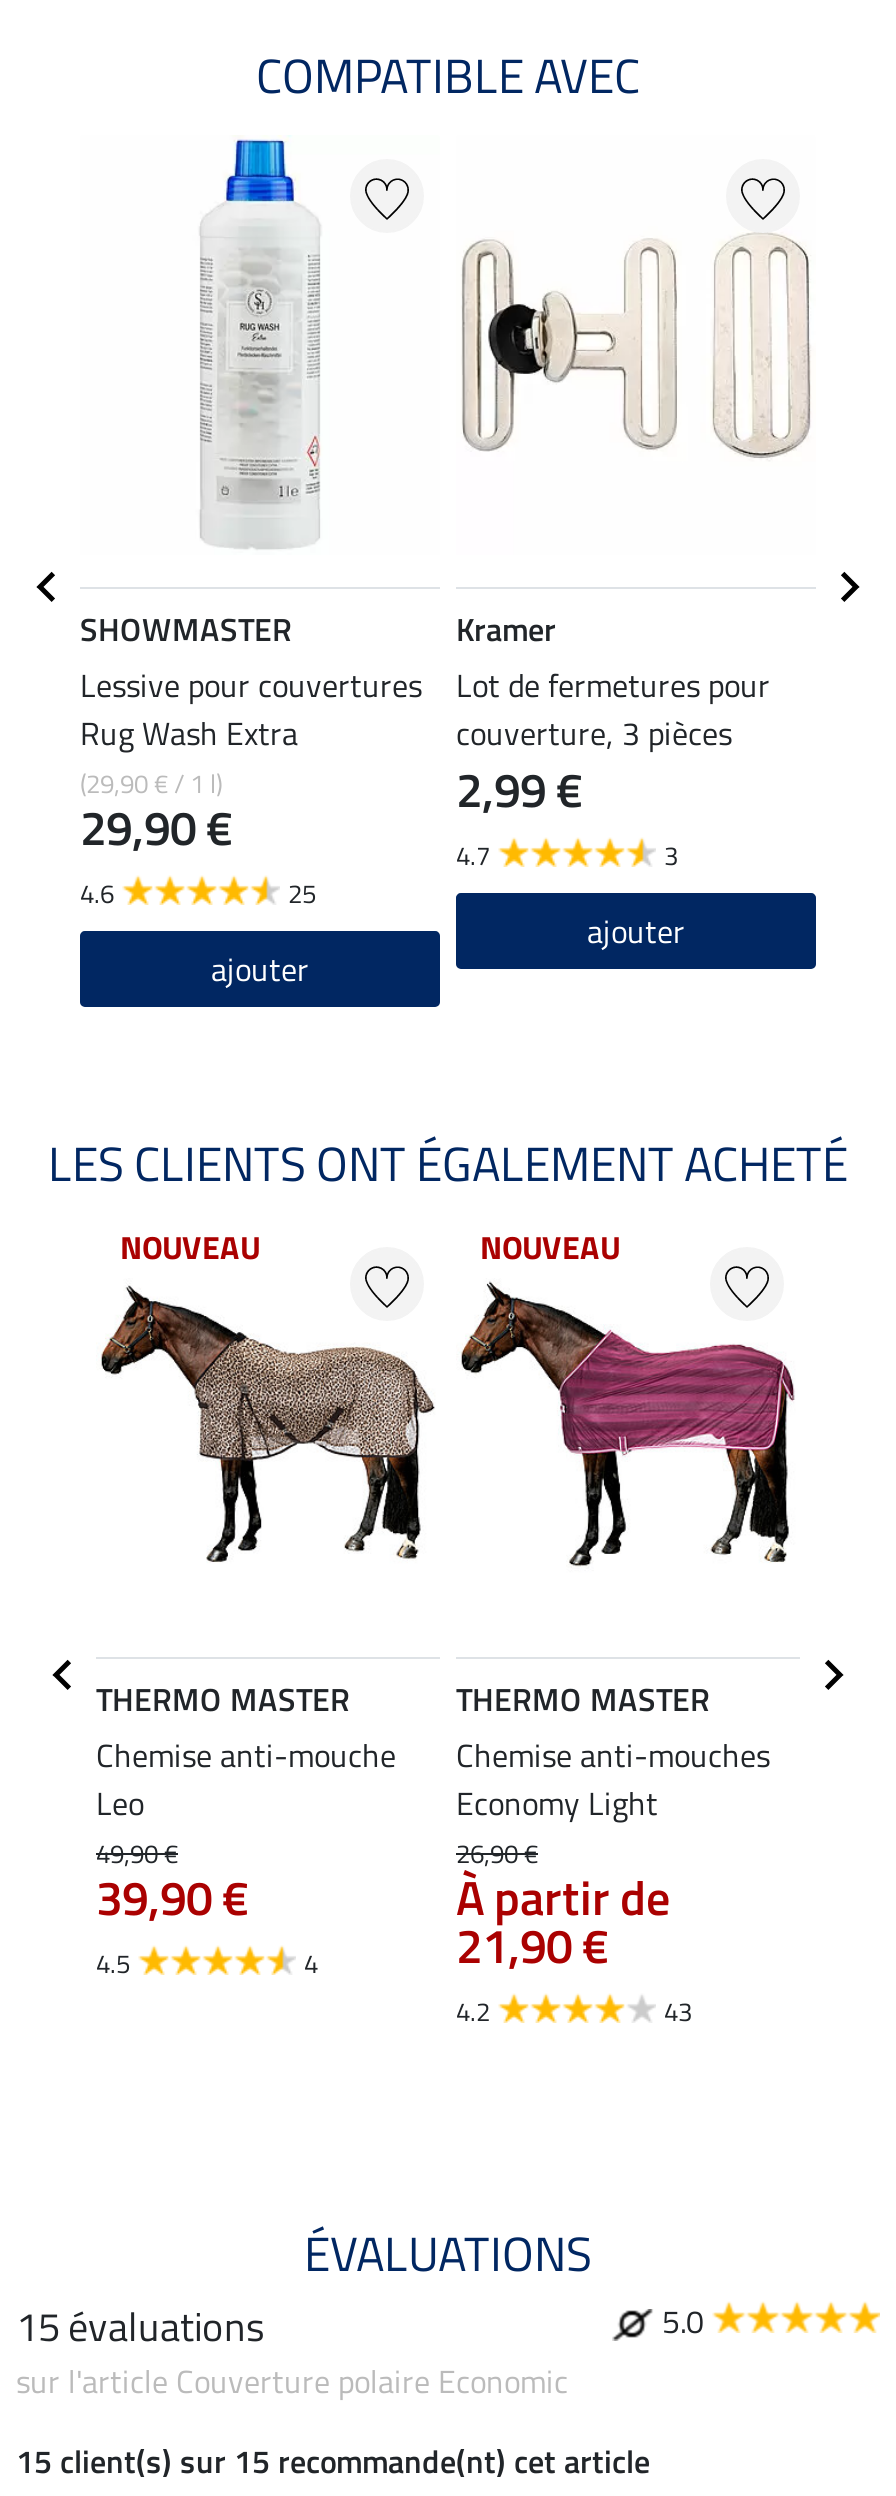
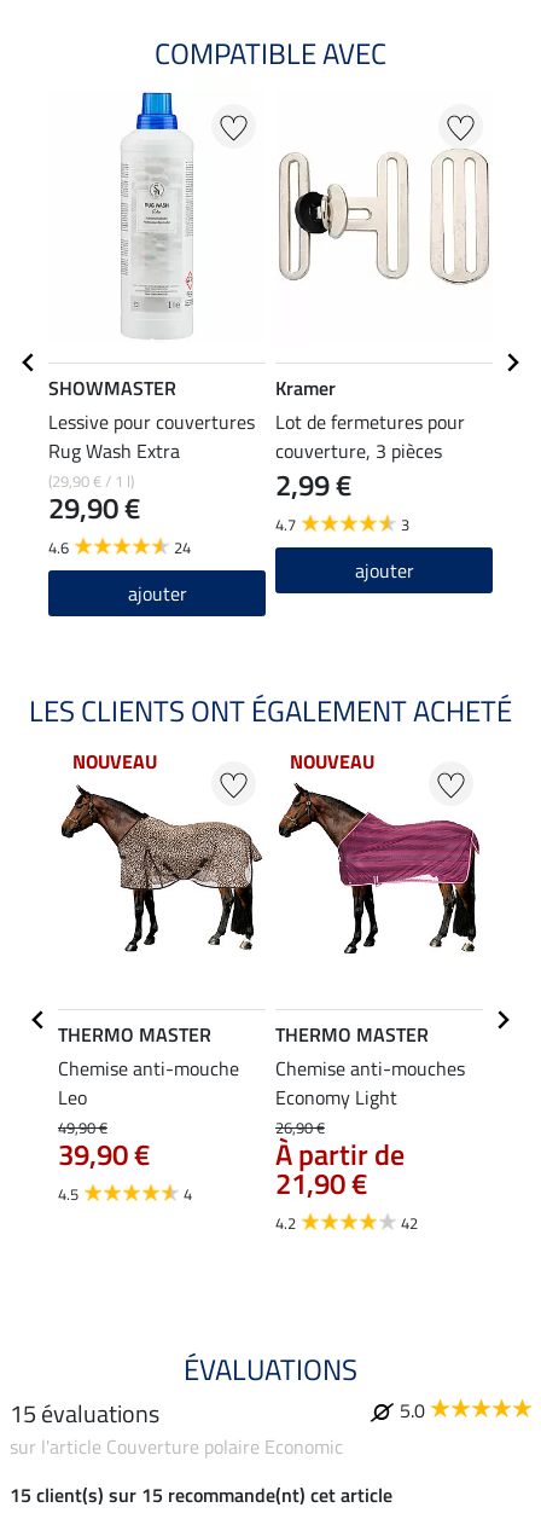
[288,873,316,913] 25 -> [174,535,191,559] 24
[664,1990,692,2030] 43 -> [401,1210,418,1235] 42

